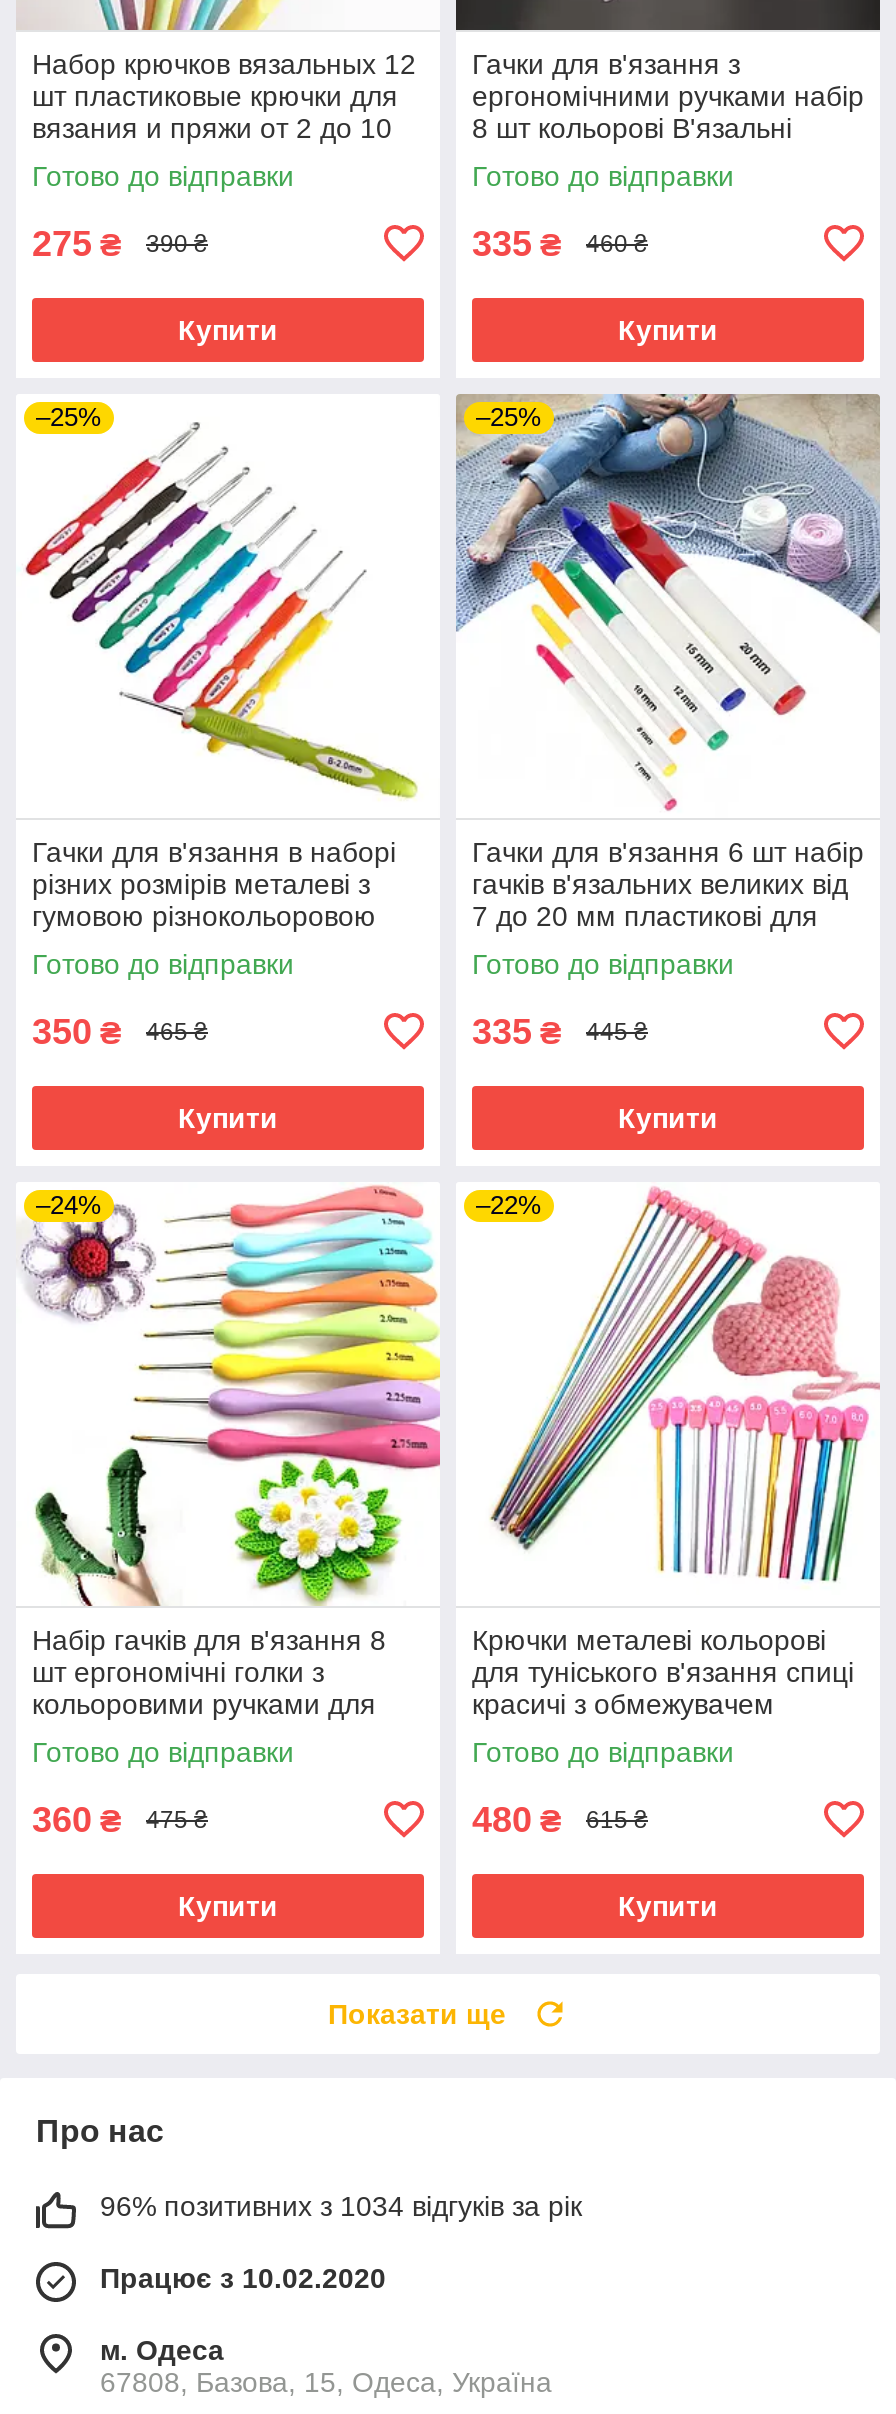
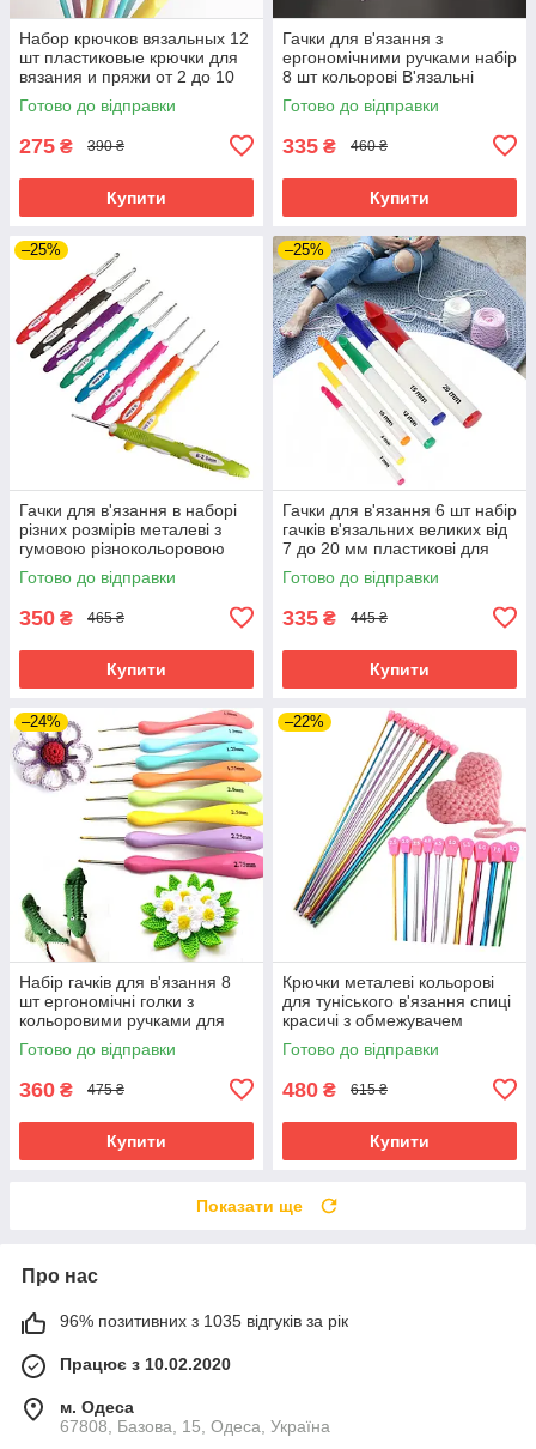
[100,2190,582,2222] 96% позитивних з 1034 відгуків за рік -> [60,1311,348,1330] 96% позитивних з 1035 відгуків за рік

